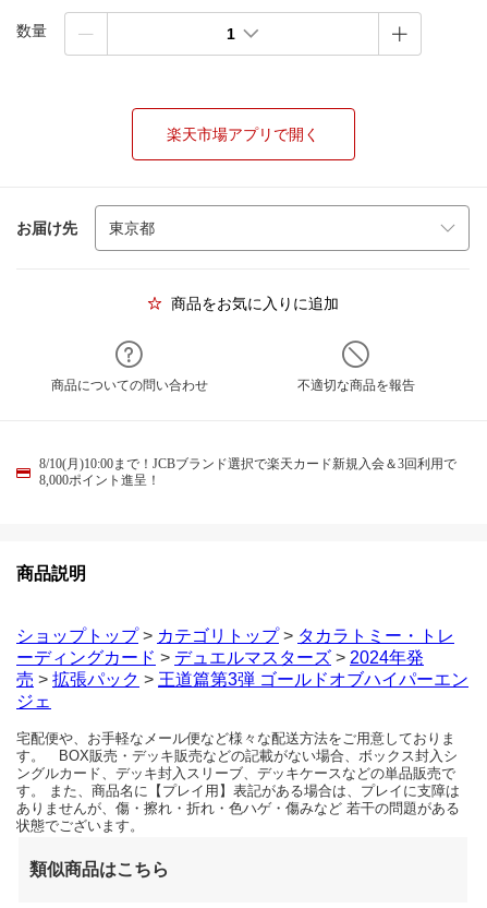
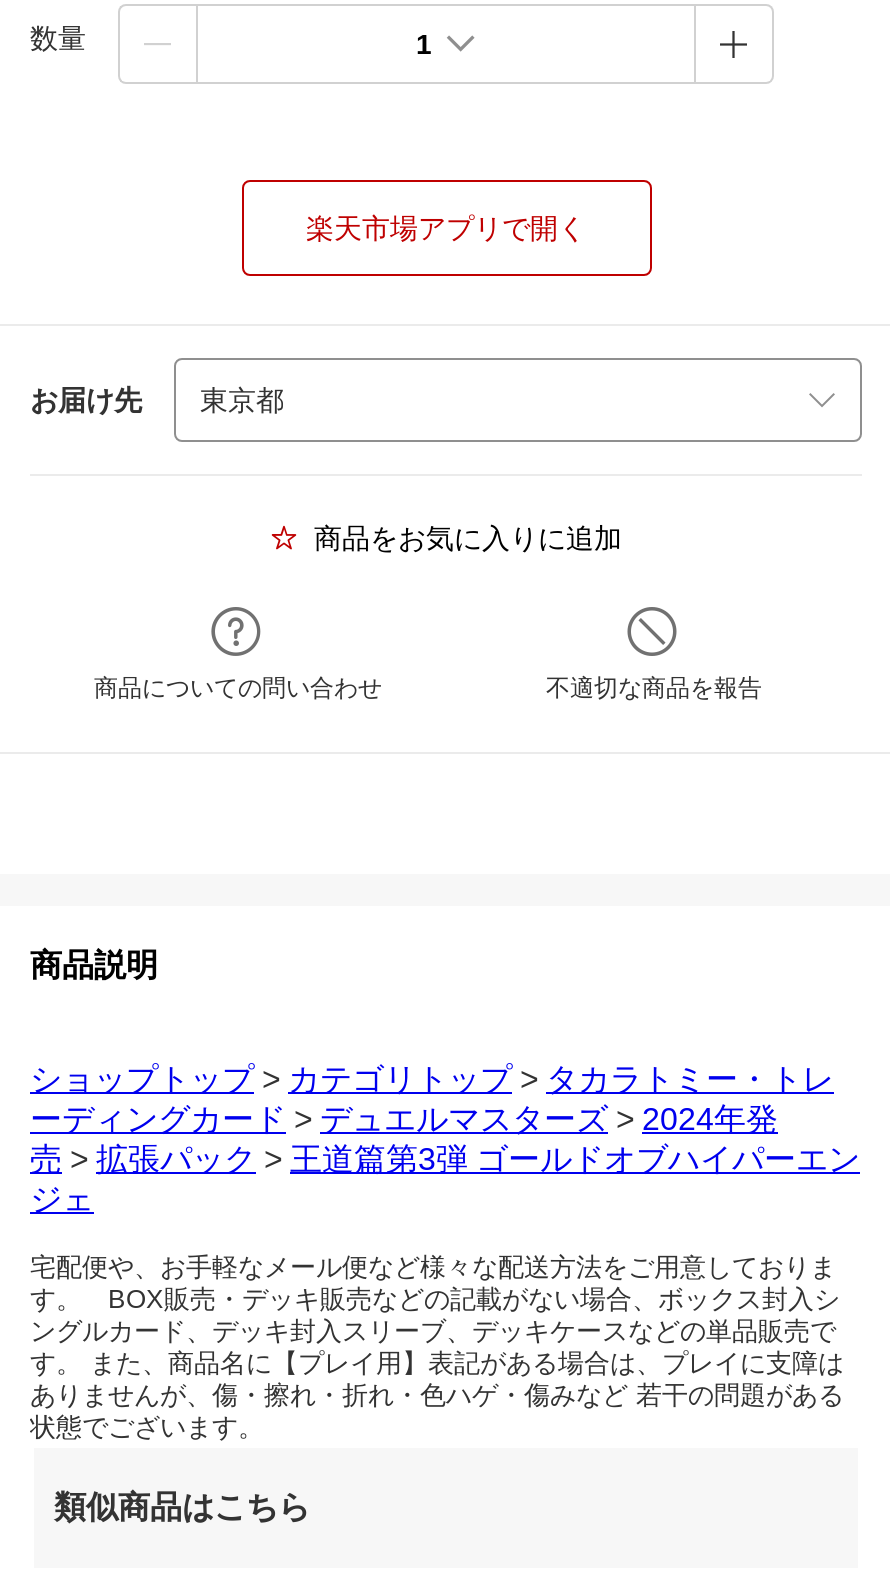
[39,456,456,488] 8/10(月)10:00まで！JCBブランド選択で楽天カード新規入会＆3回利用で | 8,000ポイント進呈！ -> none

